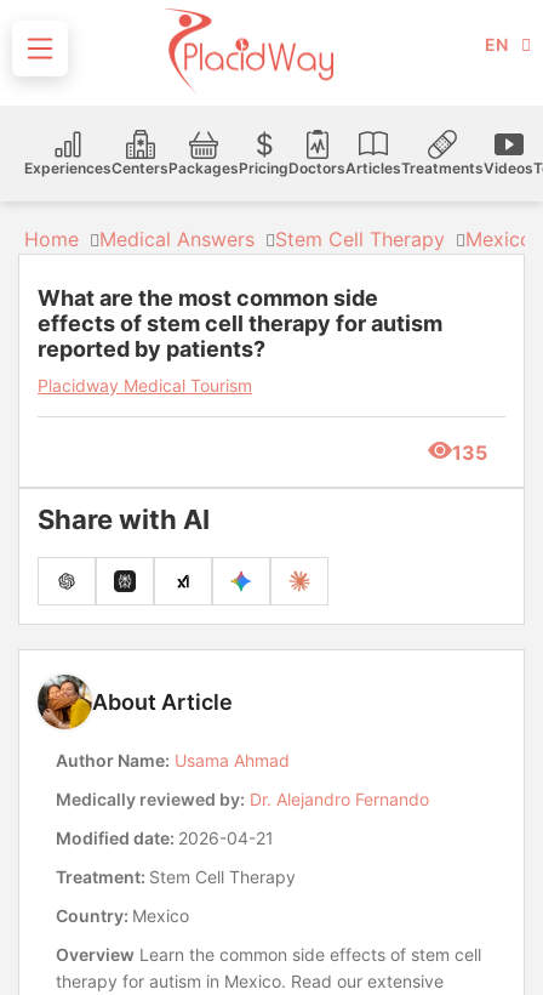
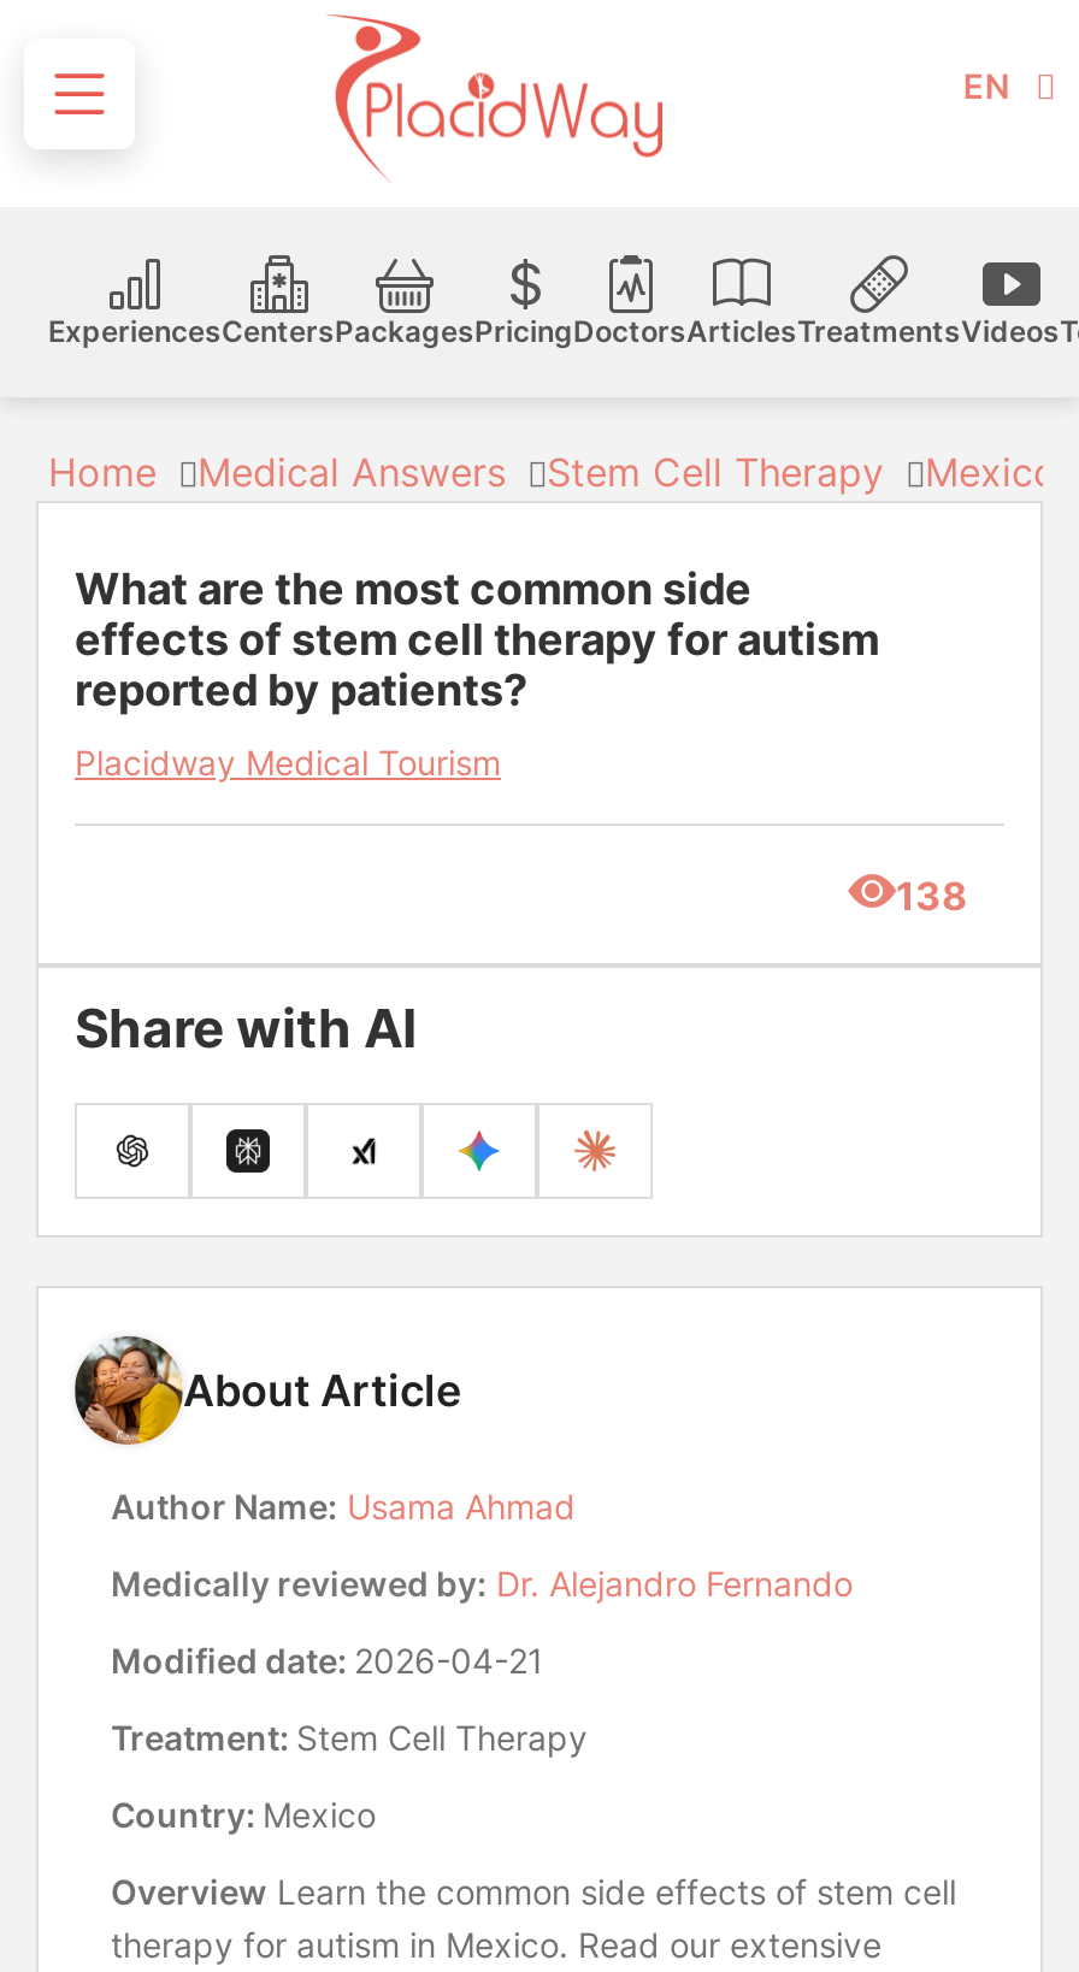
[452,440,487,464] 135 -> [896,870,968,919] 138

